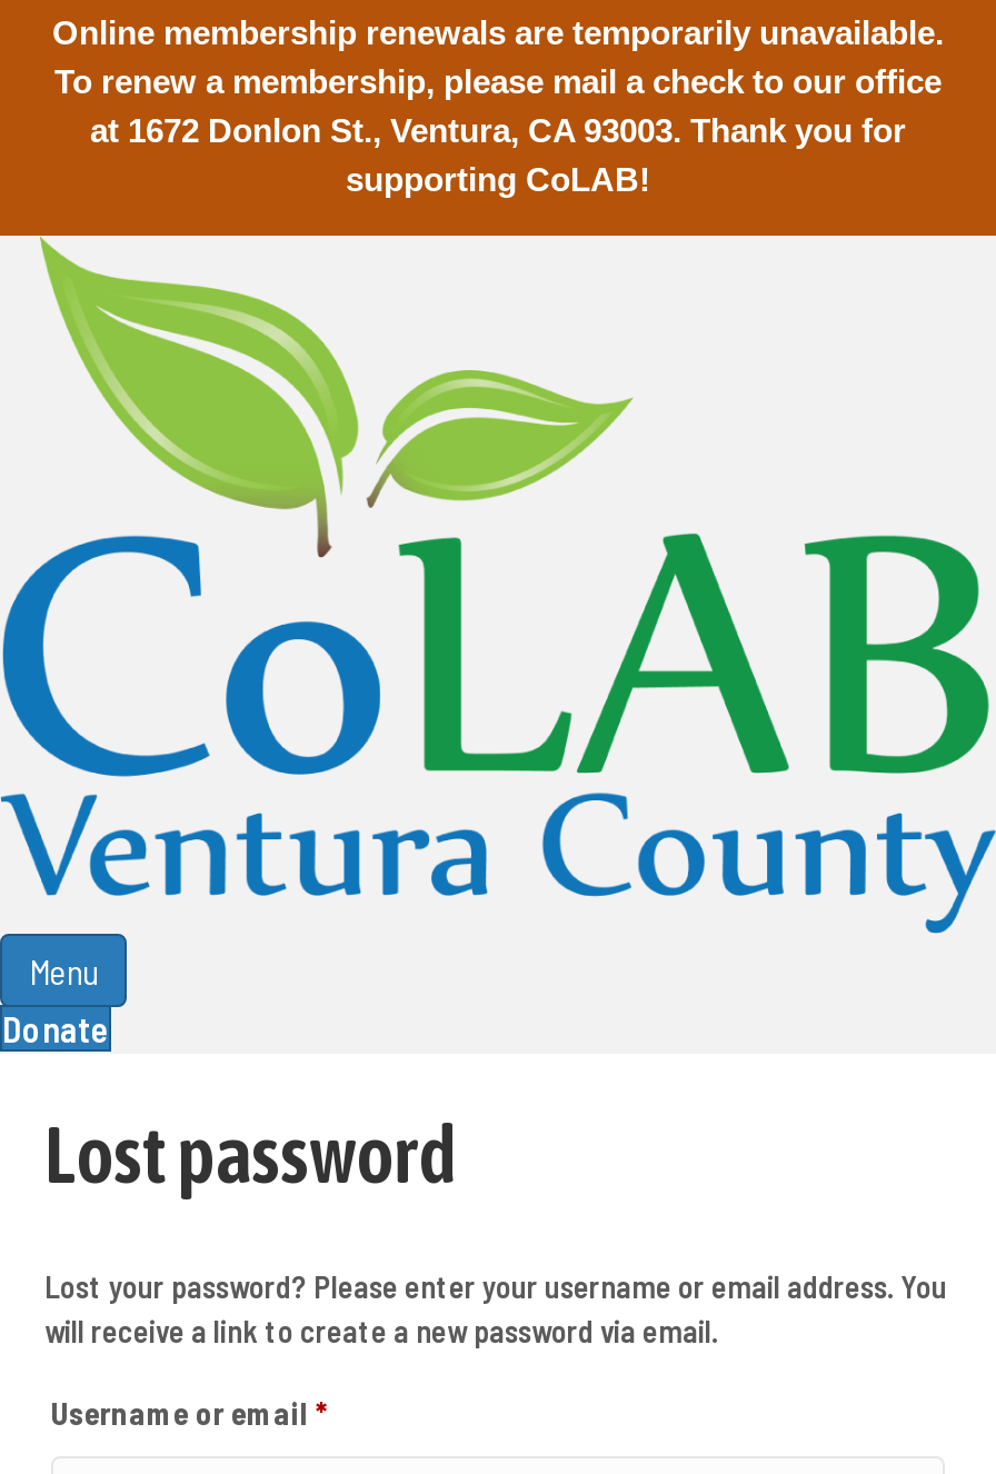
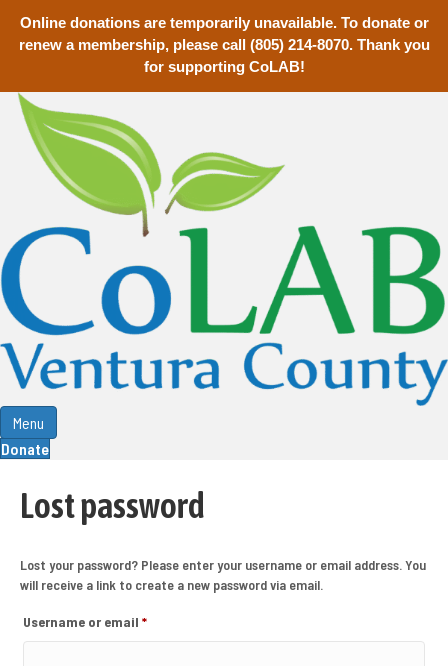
[52,13,944,198] Online membership renewals are temporarily unavailable. | To renew a membership, please mail a check to our office | at 1672 Donlon St., Ventura, CA 93003. Thank you for | supporting CoLAB! -> [18,14,429,75] Online donations are temporarily unavailable. To donate or | renew a membership, please call (805) 214-8070. Thank you | for supporting CoLAB!

